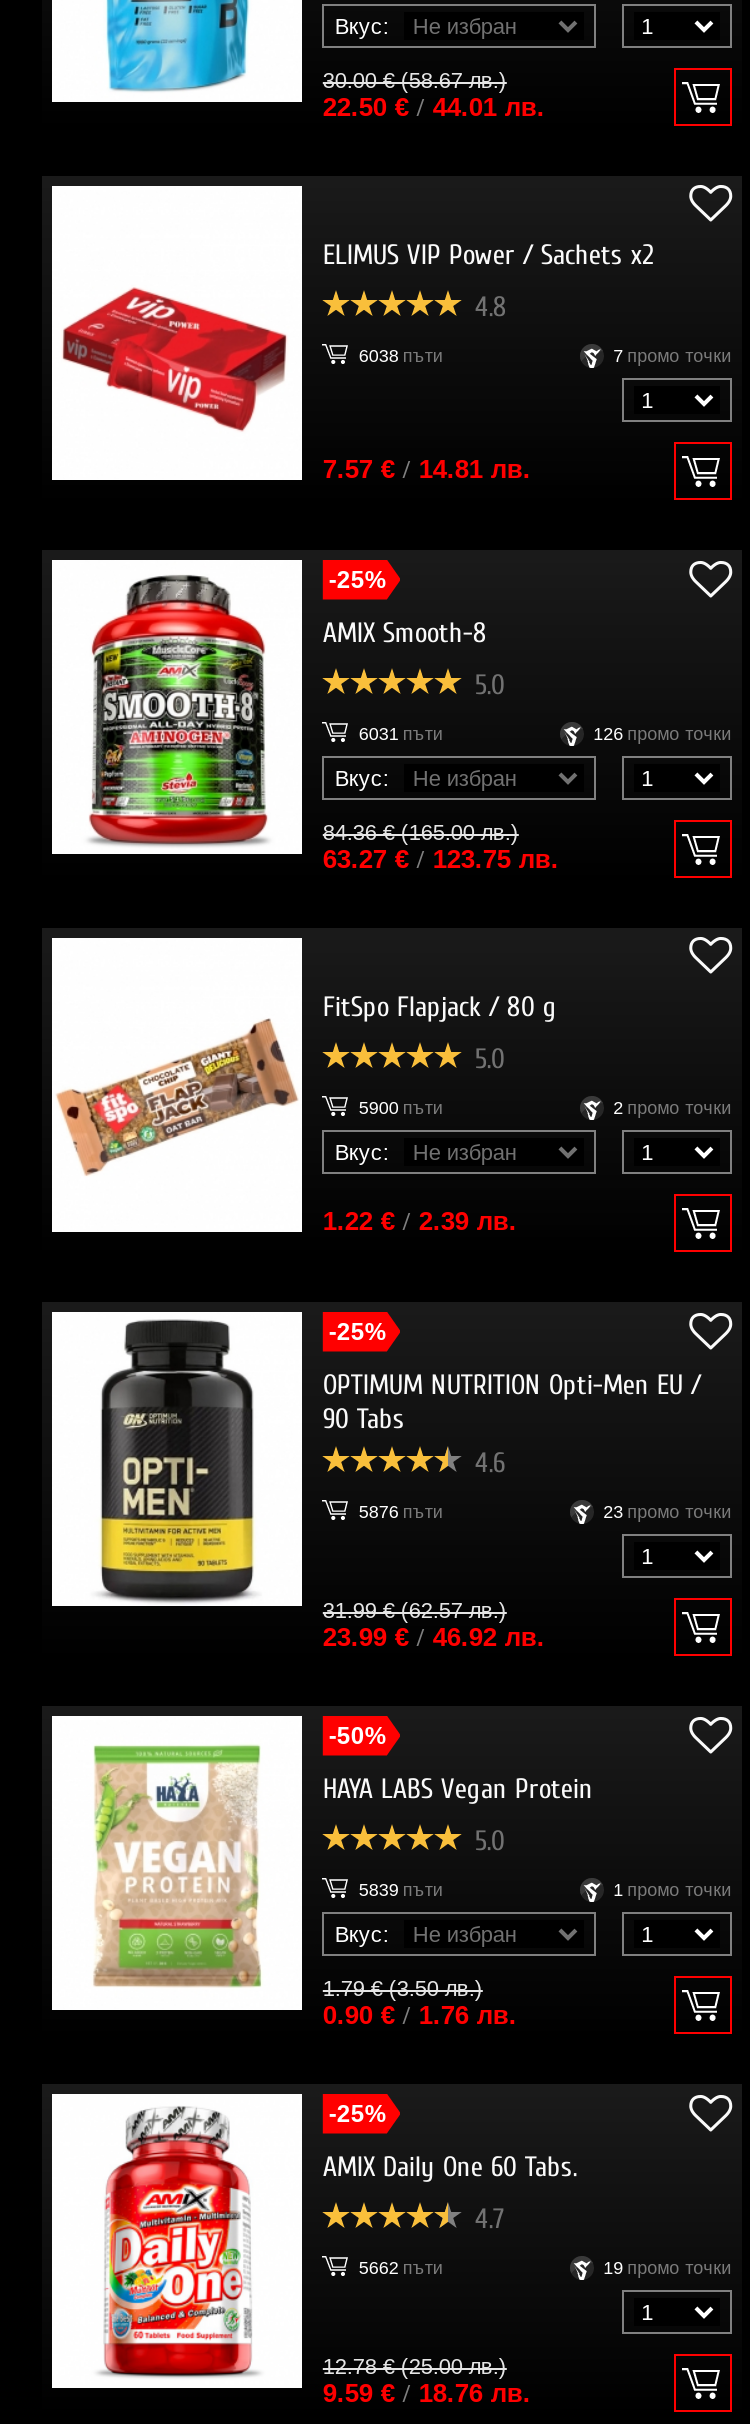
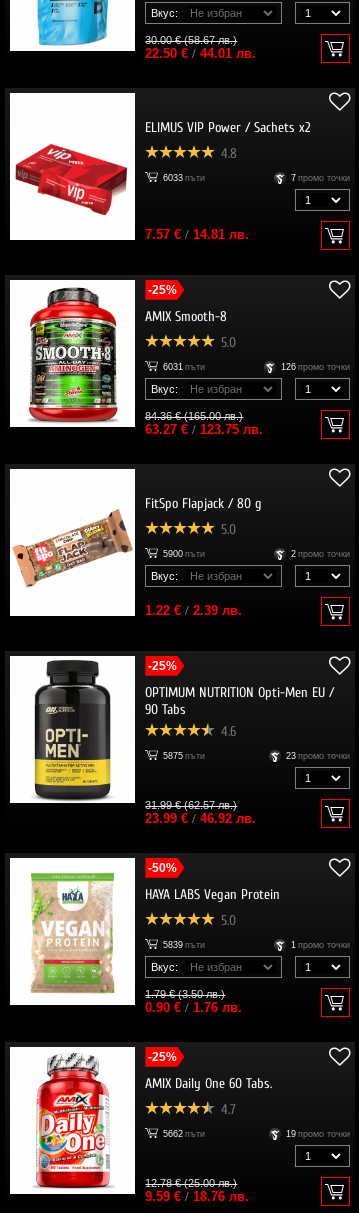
[359,346,443,366] 6038 пъти -> [163,173,205,183] 6033 пъти
[359,1502,443,1522] 5876 пъти -> [163,751,205,761] 5875 пъти

